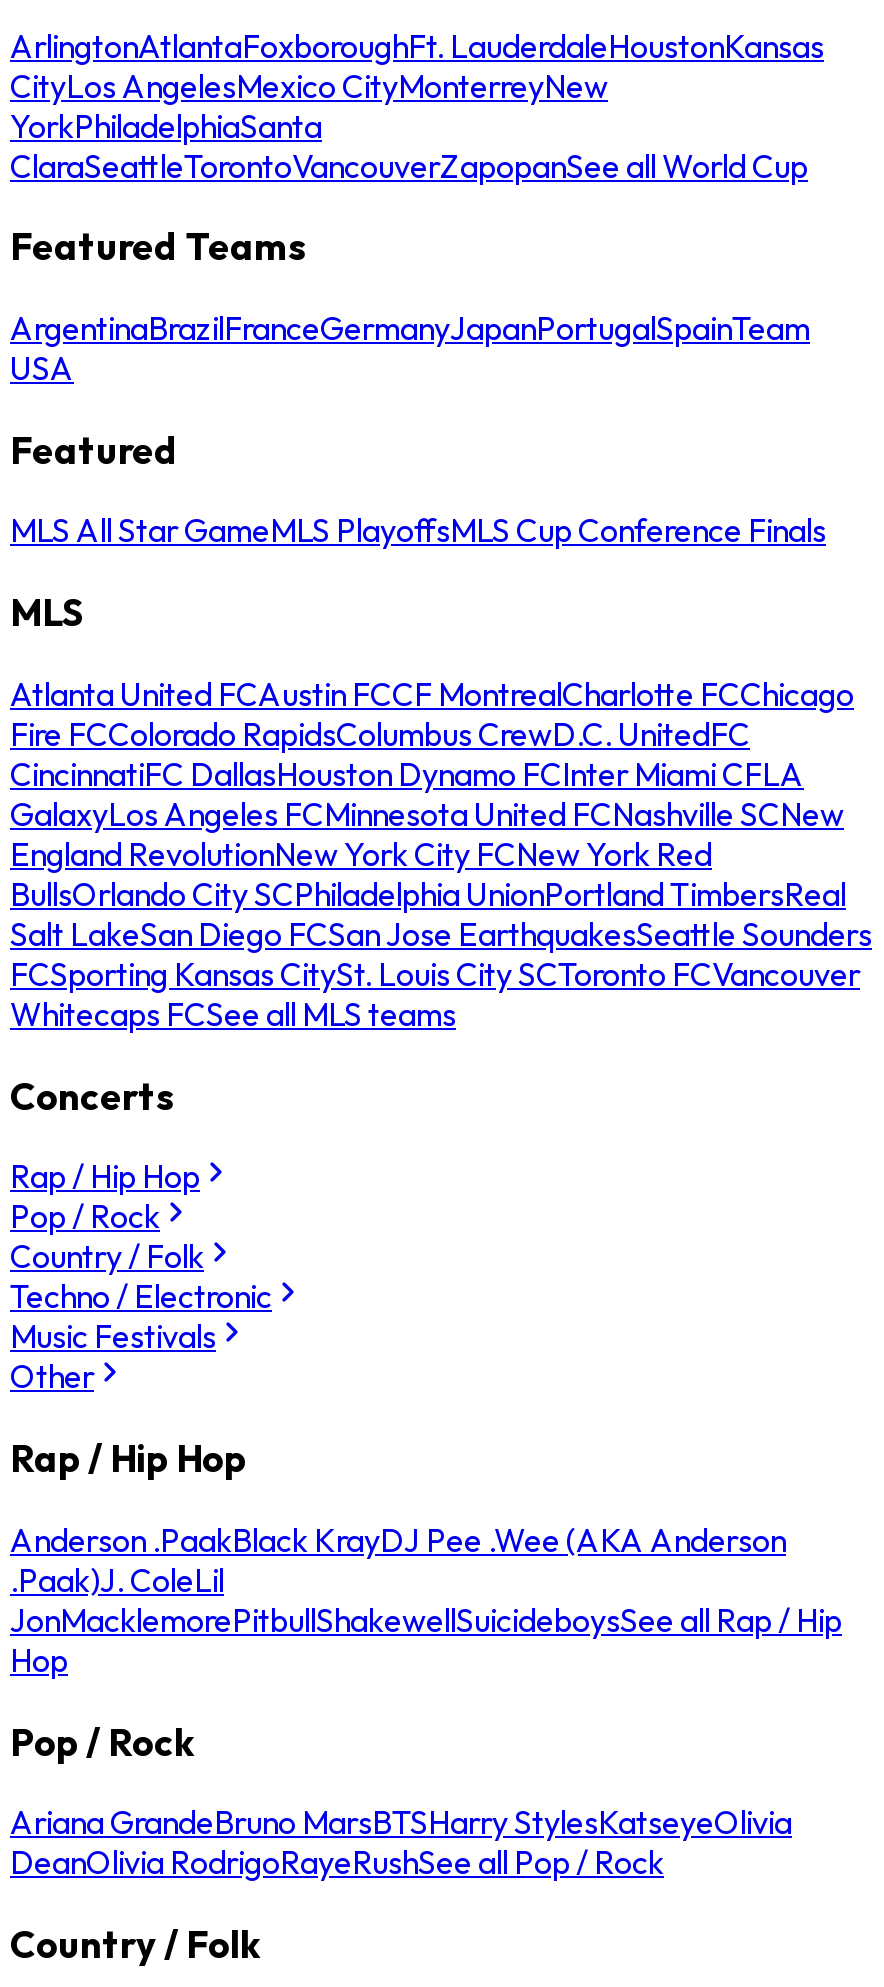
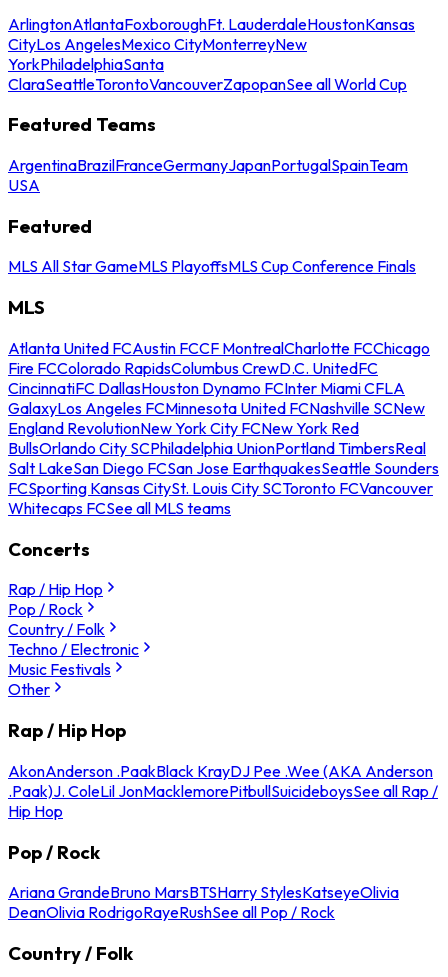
[10,1520,842,1680] Anderson .PaakBlack KrayDJ Pee .Wee (AKA Anderson | .Paak)J. ColeLil | JonMacklemorePitbullShakewellSuicideboysSee all Rap / Hip | Hop -> [8,761,438,821] AkonAnderson .PaakBlack KrayDJ Pee .Wee (AKA Anderson | .Paak)J. ColeLil JonMacklemorePitbullSuicideboysSee all Rap / | Hip Hop

